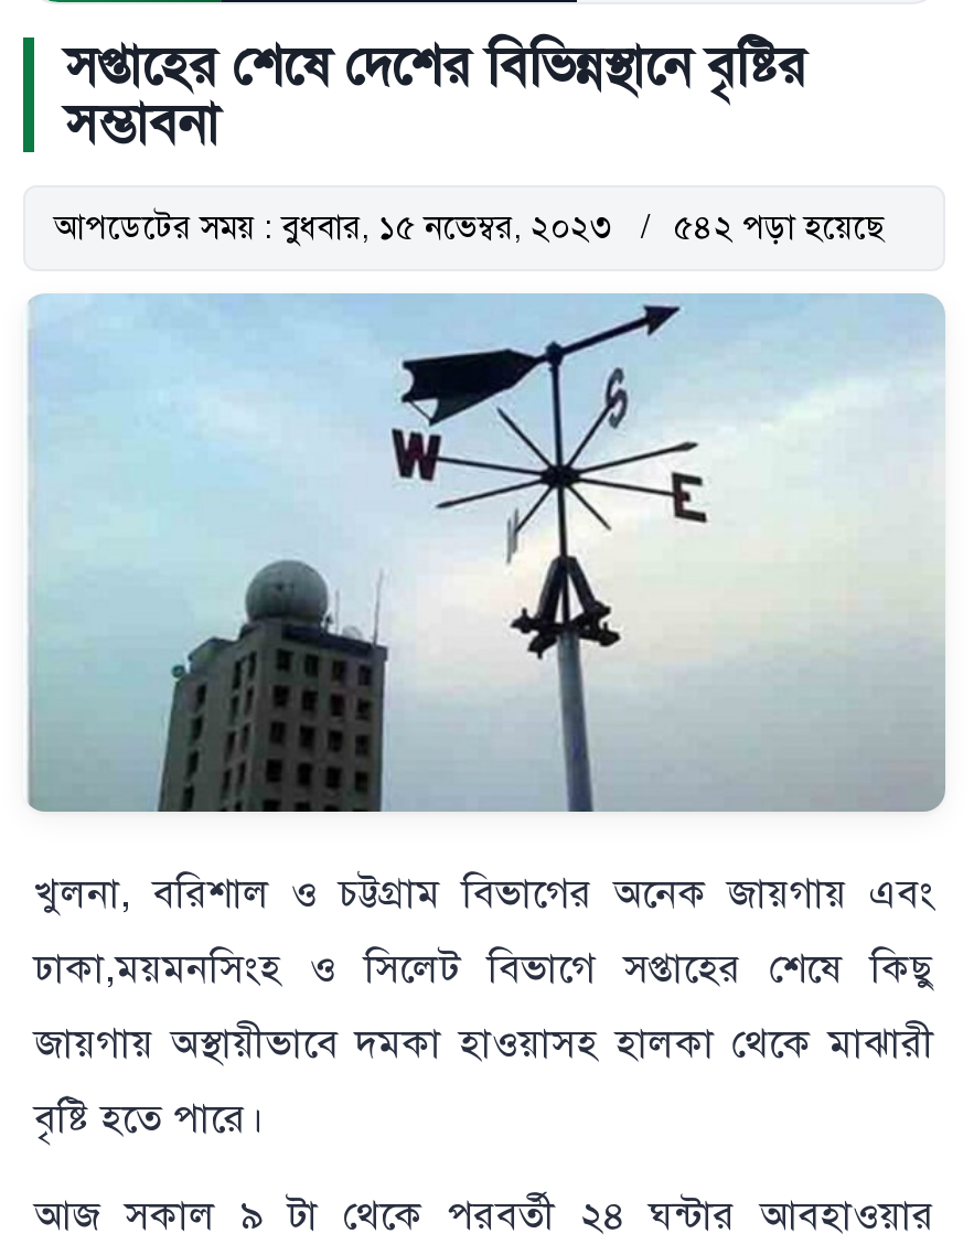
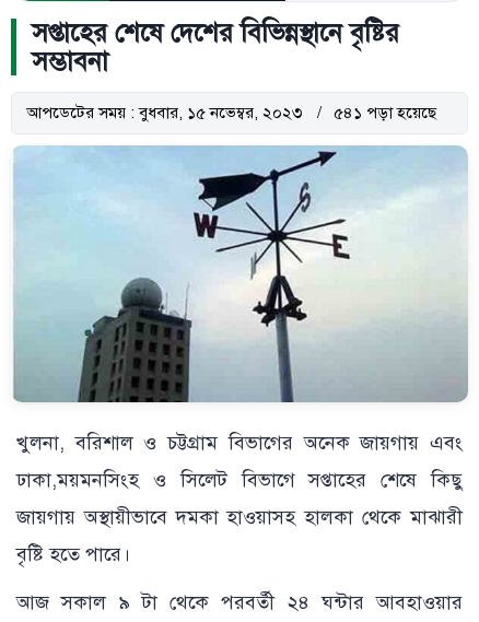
[54,207,884,247] আপডেটের সময় : বুধবার, ১৫ নভেম্বর, ২০২৩ ৫৪২ পড়া হয়েছে -> [26,103,436,122] আপডেটের সময় : বুধবার, ১৫ নভেম্বর, ২০২৩ ৫৪১ পড়া হয়েছে

